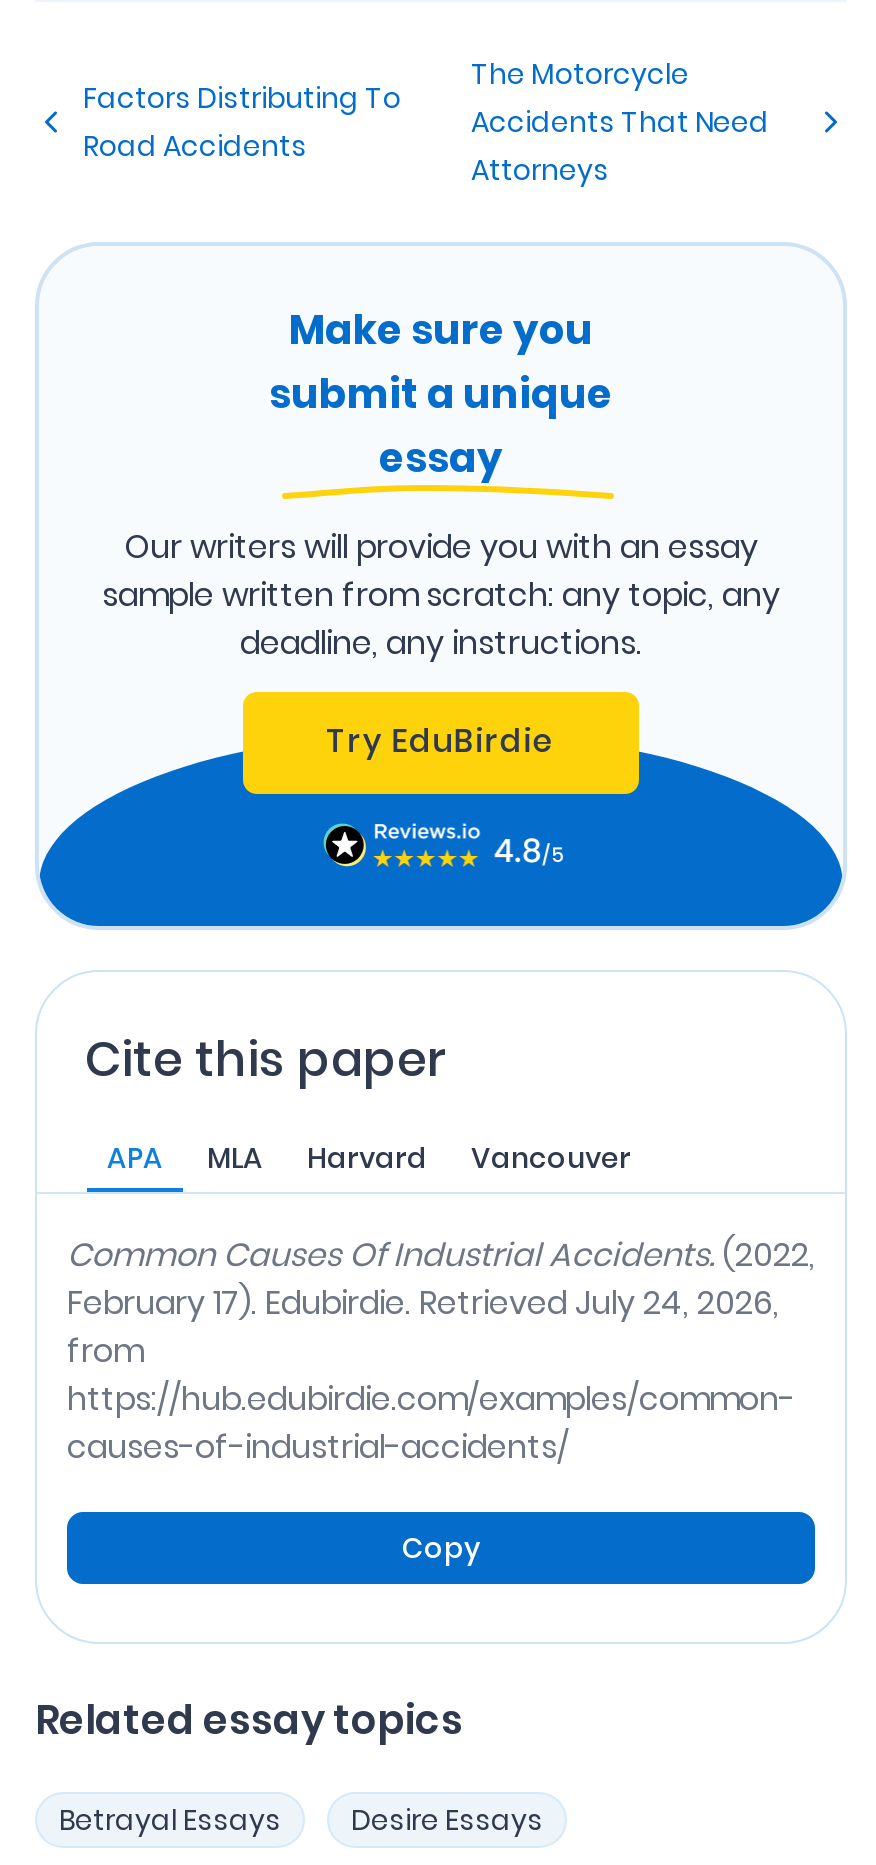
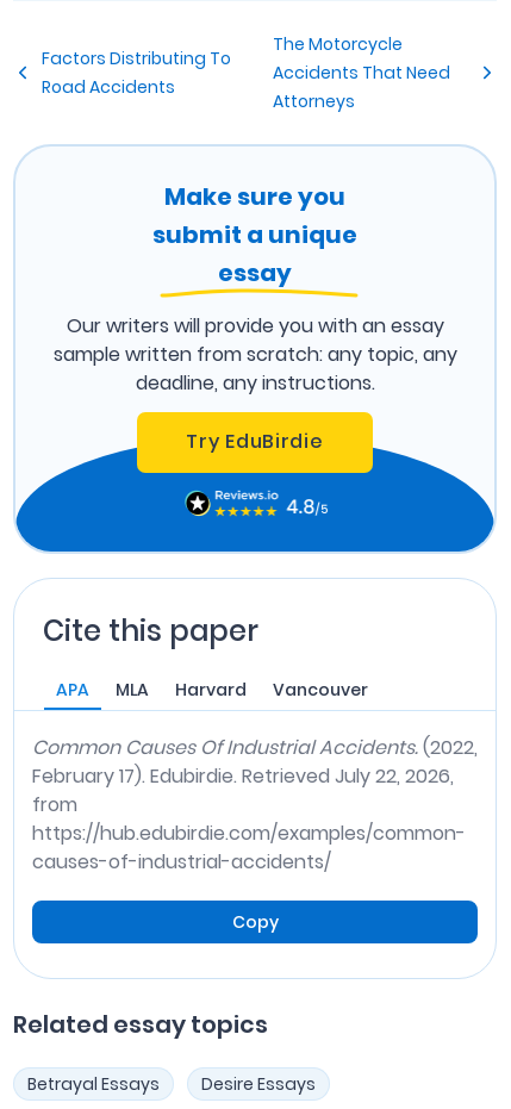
[67,1279,779,1325] February 17). Edubirdie. Retrieved July 24, 2026, -> [32,762,454,789] February 17). Edubirdie. Retrieved July 22, 2026,

